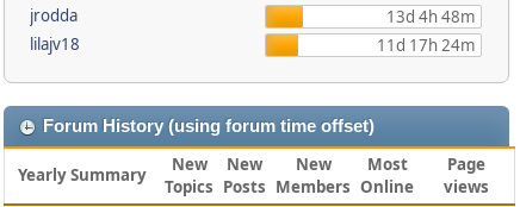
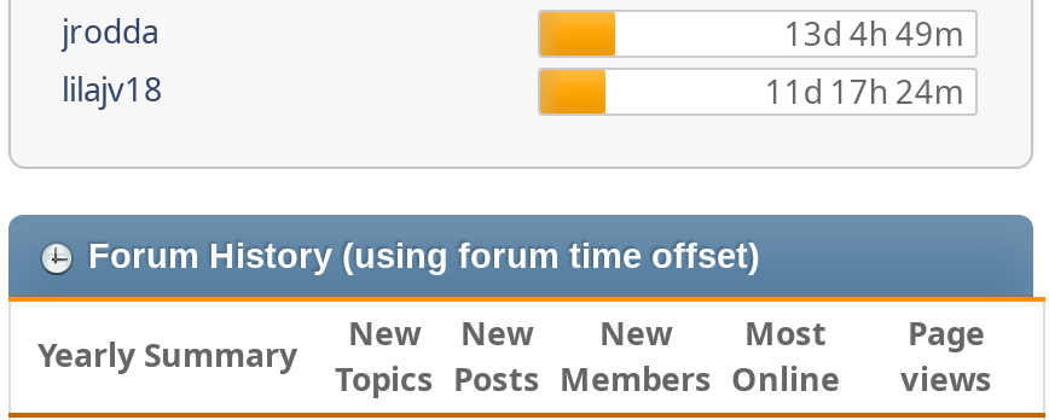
[386,6,474,27] 13d 4h 48m -> [784,12,963,56] 13d 4h 49m

